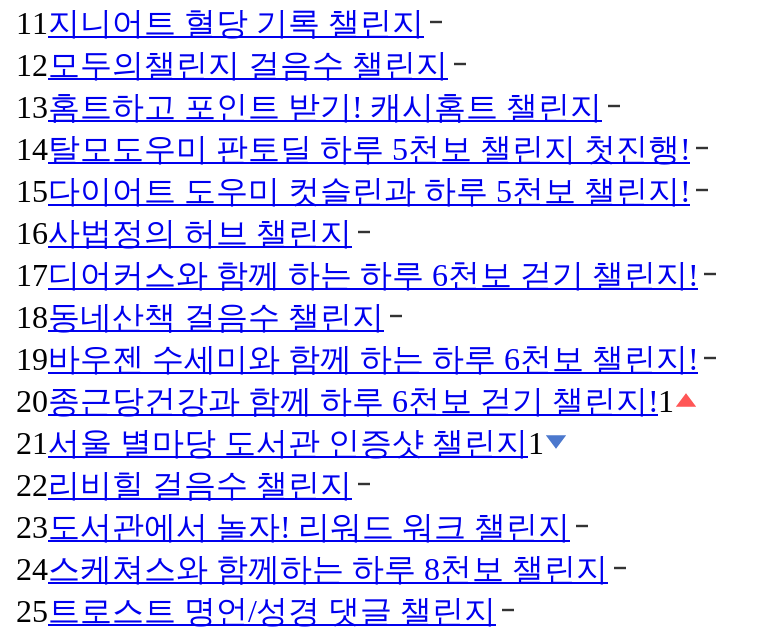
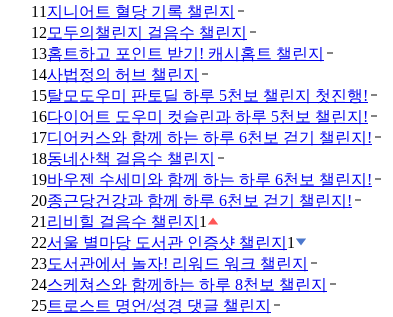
[16,132,690,250] 14탈모도우미 판토딜 하루 5천보 챌린지 첫진행! | 15다이어트 도우미 컷슬린과 하루 5천보 챌린지! | 16사법정의 허브 챌린지 -> [31,66,368,125] 14사법정의 허브 챌린지 | 15탈모도우미 판토딜 하루 5천보 챌린지 첫진행! | 16다이어트 도우미 컷슬린과 하루 5천보 챌린지!
[16,384,674,502] 20종근당건강과 함께 하루 6천보 걷기 챌린지! 1 | 21 서울 별마당 도서관 인증샷 챌린지 1 | 22리비힐 걸음수 챌린지 -> [31,192,352,251] 20종근당건강과 함께 하루 6천보 걷기 챌린지! | 21리비힐 걸음수 챌린지 1 | 22서울 별마당 도서관 인증샷 챌린지 1

